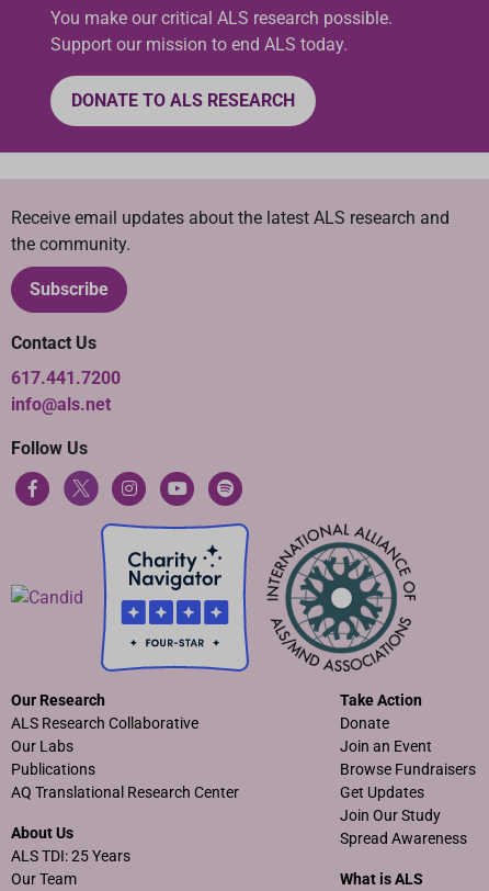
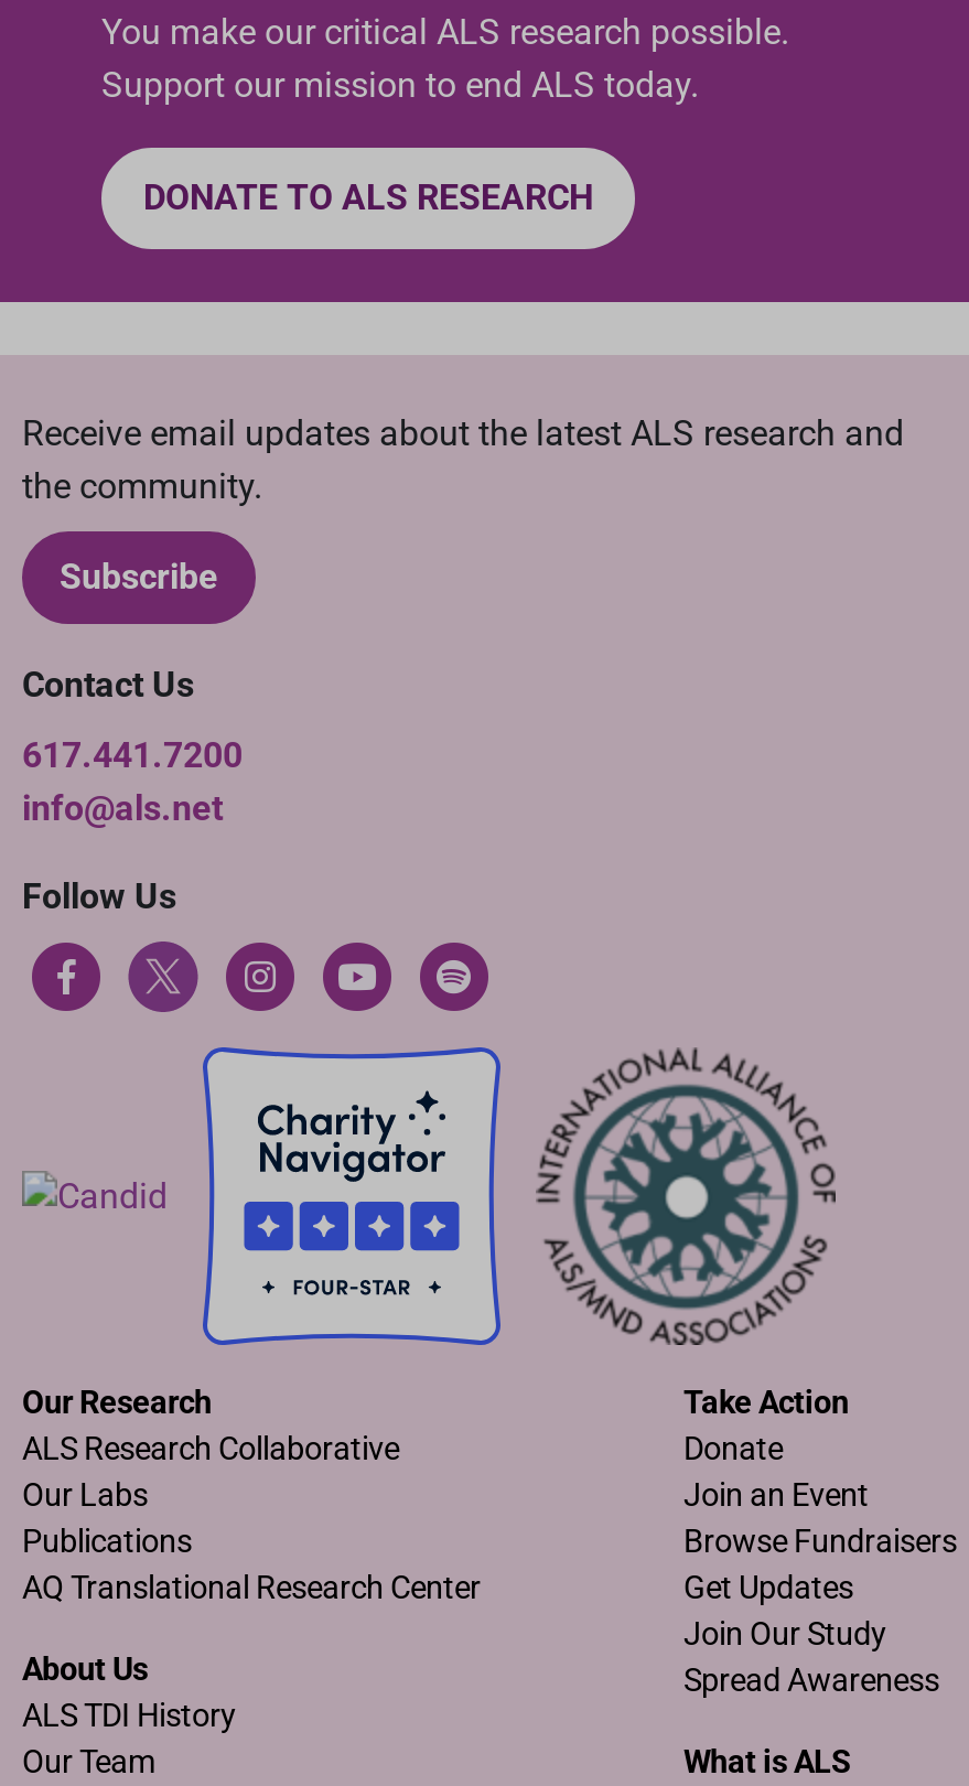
[11,847,130,866] ALS TDI: 25 Years -> [22,1698,236,1735] ALS TDI History

